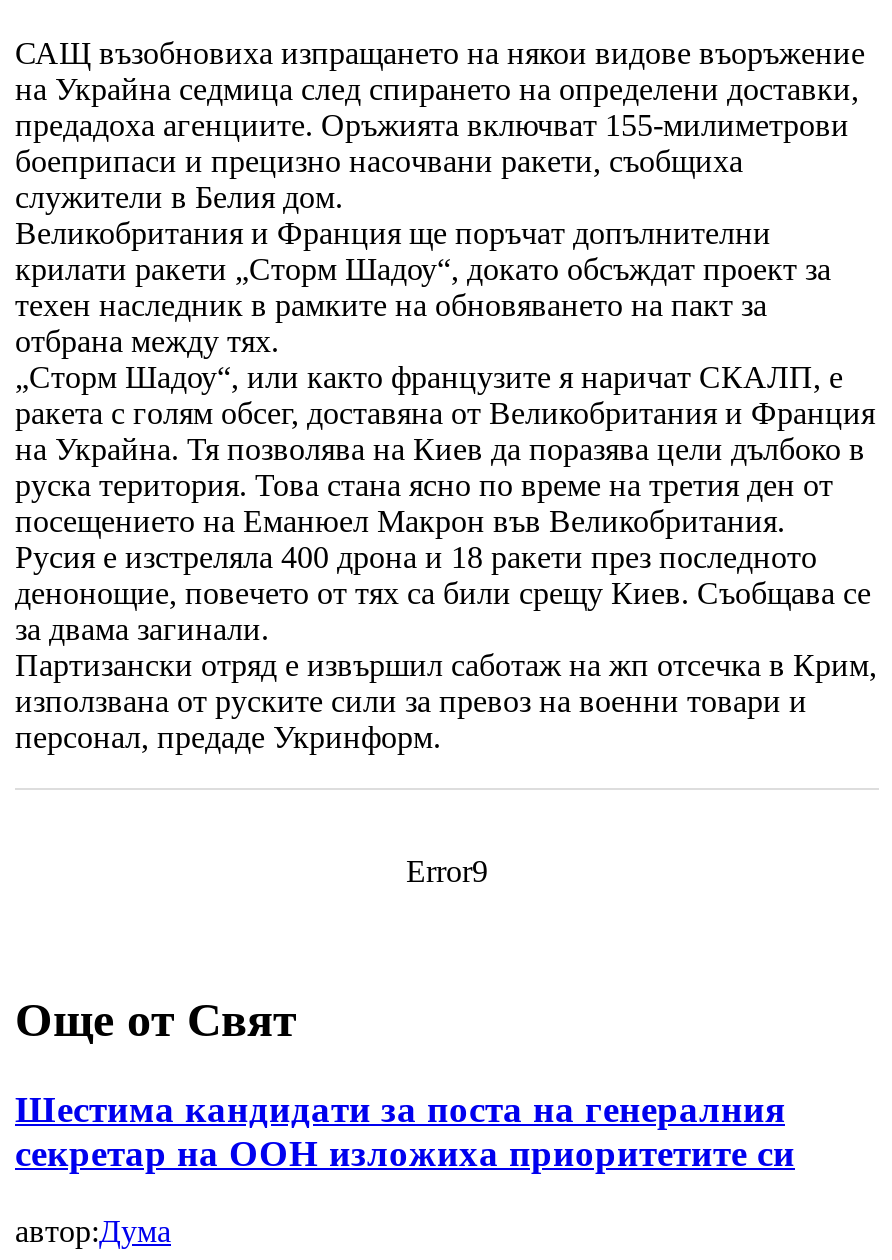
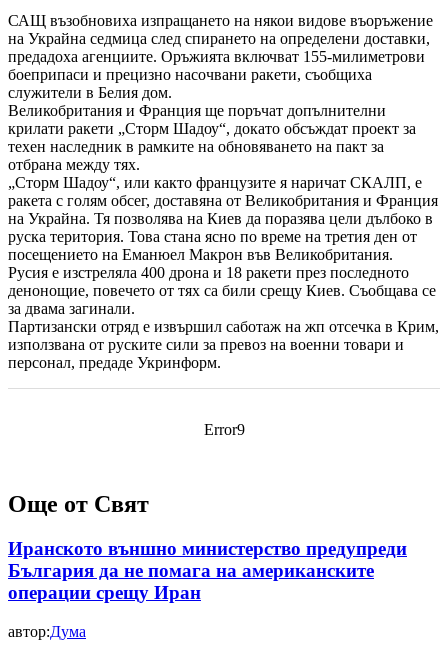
[15,1088,795,1174] Шестима кандидати за поста на генералния | секретар на ООН изложиха приоритетите си -> [8,538,407,603] Иранското външно министерство предупреди | България да не помага на американските | операции срещу Иран

